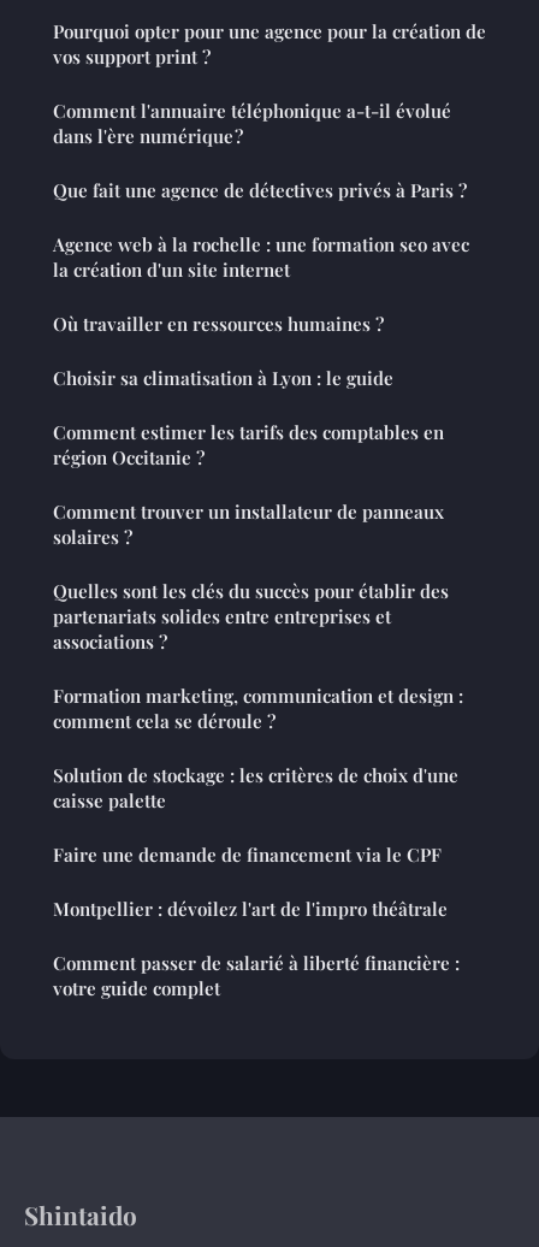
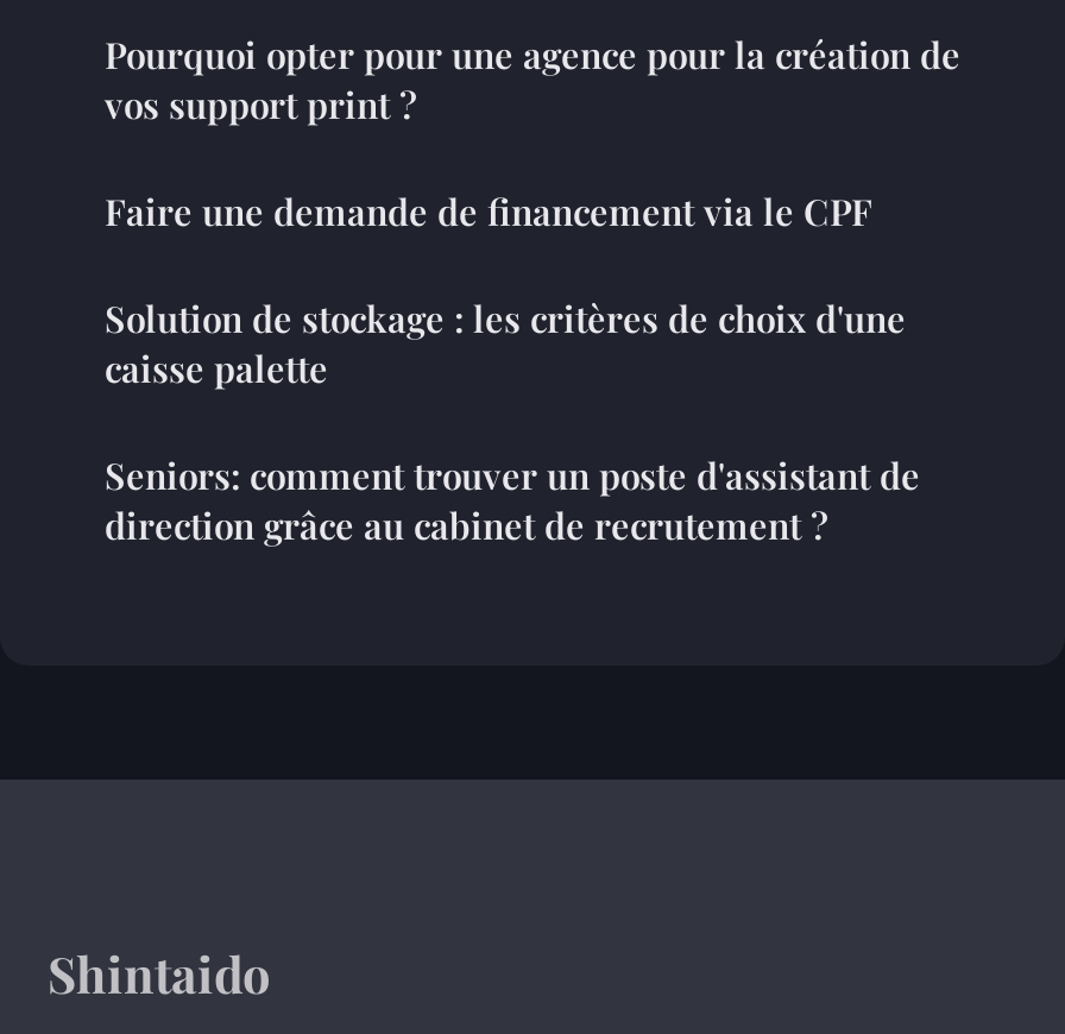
[53,99,469,733] Comment l'annuaire téléphonique a-t-il évolué | dans l'ère numérique ? | Que fait une agence de détectives privés à Paris ? | Agence web à la rochelle : une formation seo avec | la création d'un site internet | Où travailler en ressources humaines ? | Choisir sa climatisation à Lyon : le guide | Comment estimer les tarifs des comptables en | région Occitanie ? | Comment trouver un installateur de panneaux | solaires ? | Quelles sont les clés du succès pour établir des | partenariats solides entre entreprises et | associations ? | Formation marketing, communication et design : | comment cela se déroule ? -> none
moved [53,843,442,867] -> [105,187,872,235]: Faire une demande de financement via le CPF
[53,897,460,1001] Montpellier : dévoilez l'art de l'impro théâtrale | Comment passer de salarié à liberté financière : | votre guide complet -> [105,451,920,549] Seniors: comment trouver un poste d'assistant de | direction grâce au cabinet de recrutement ?

